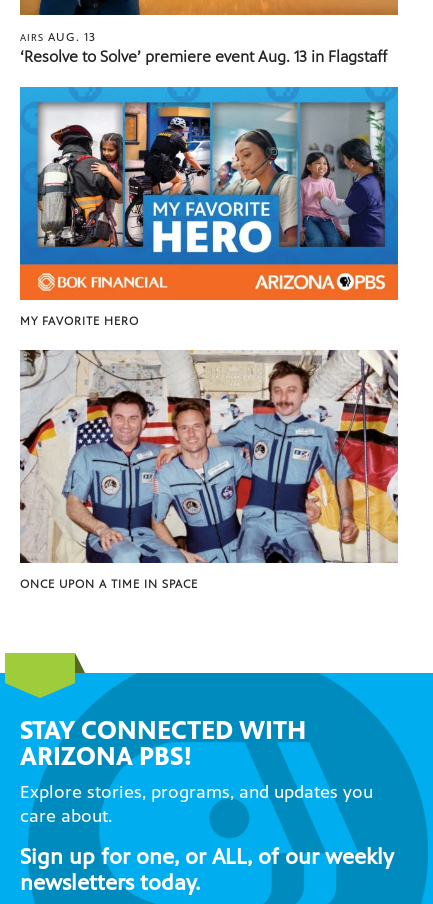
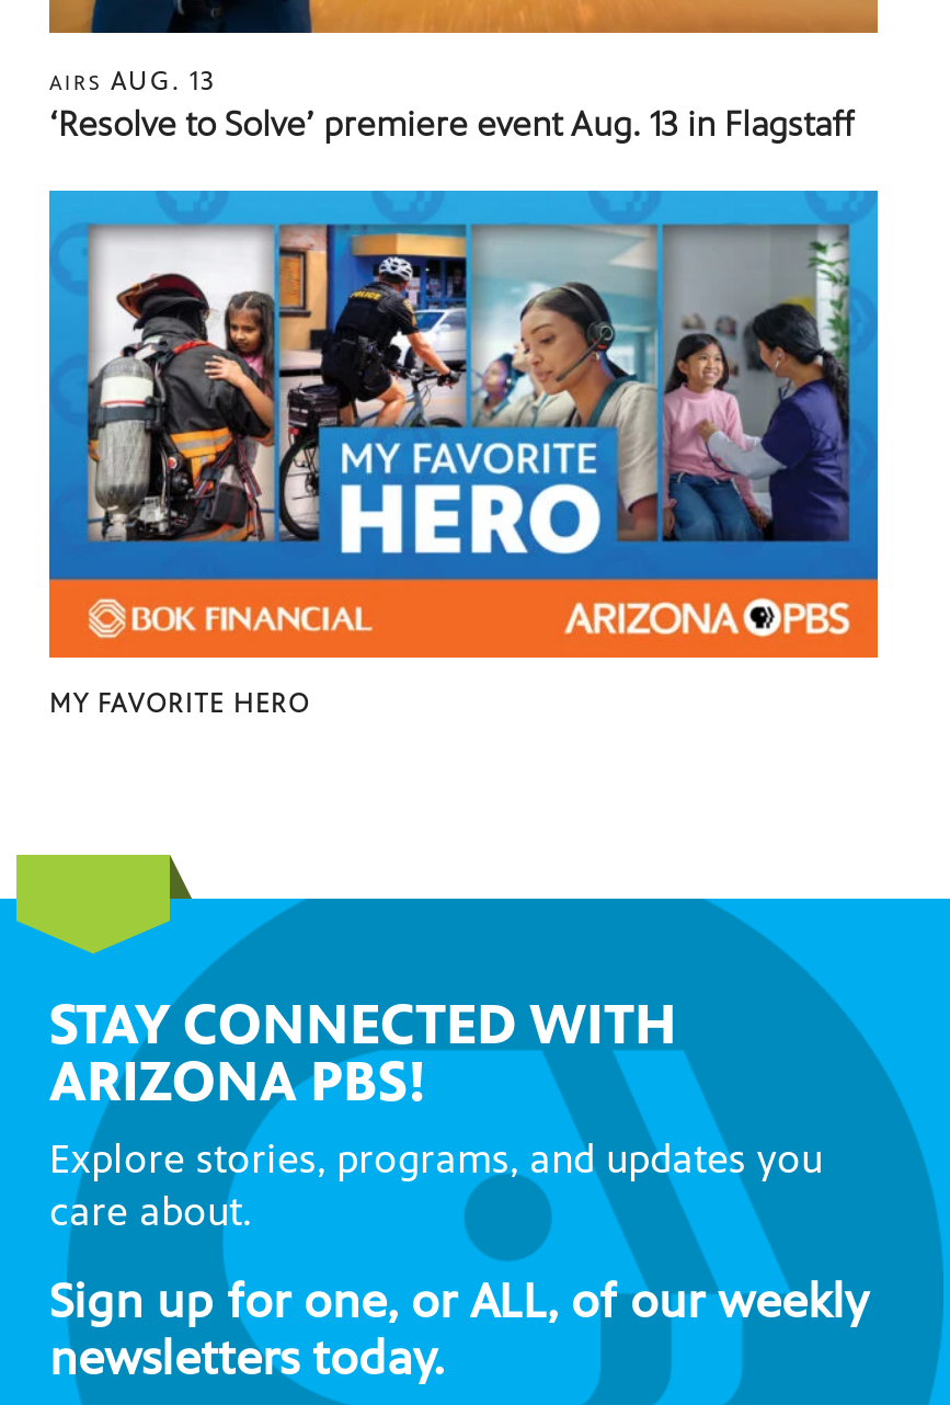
[19,349,399,591] [image] | ONCE UPON A TIME IN SPACE -> none

